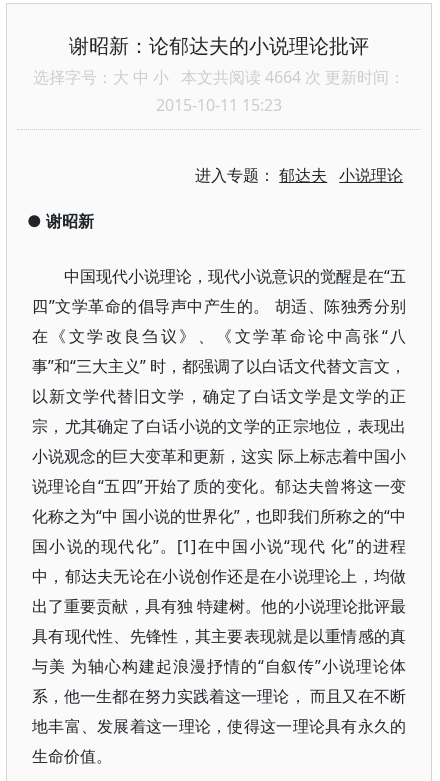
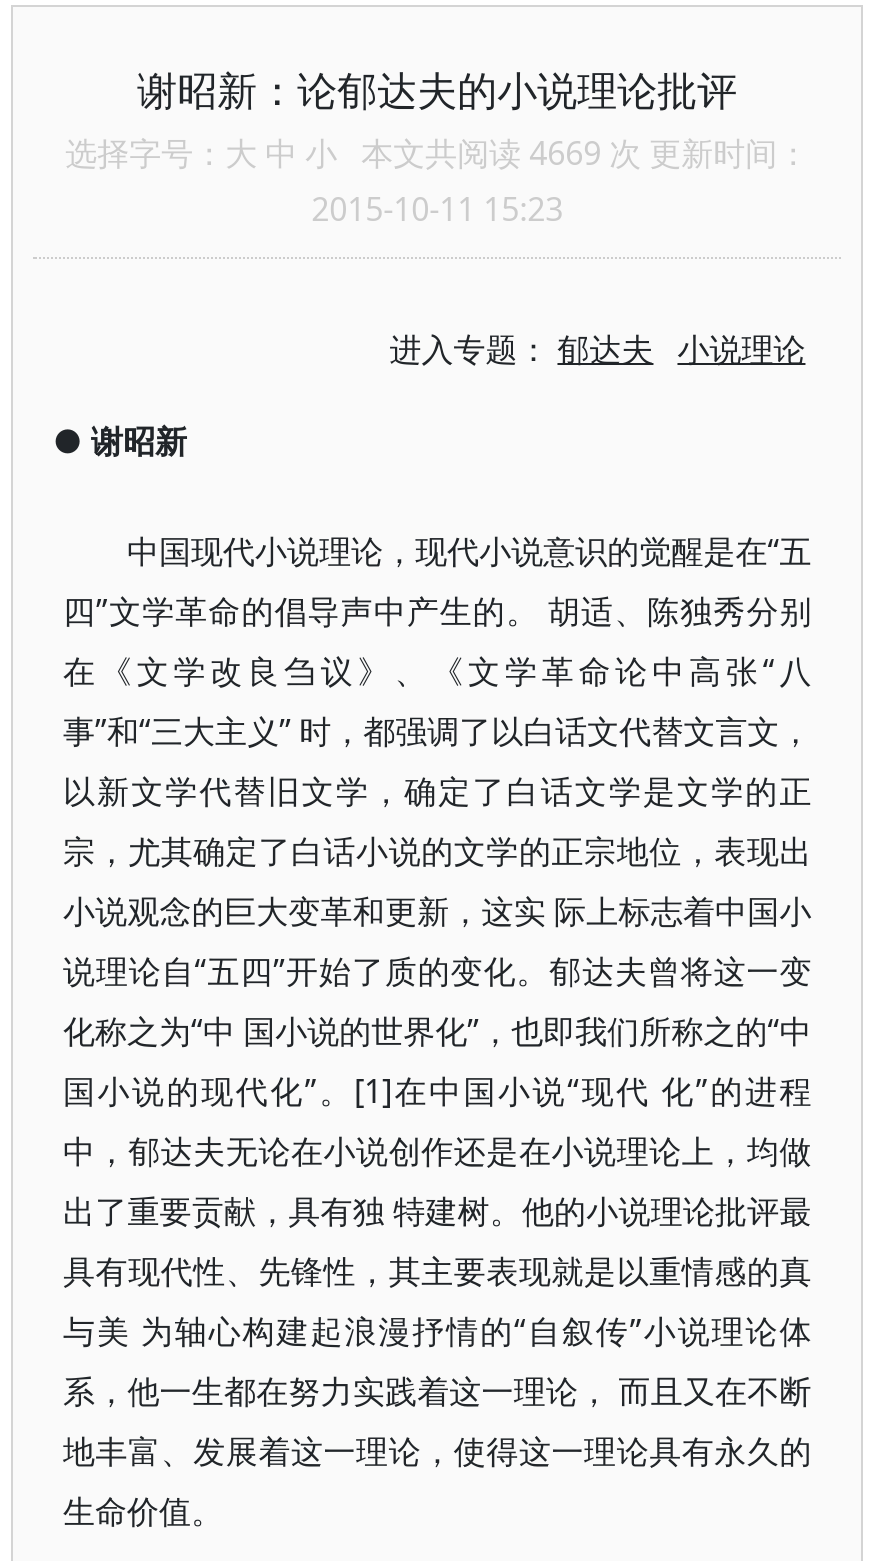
[33,66,405,88] 选择字号：大 中 小本文共阅读 4664 次 更新时间： -> [65,131,809,175] 选择字号：大 中 小本文共阅读 4669 次 更新时间：

